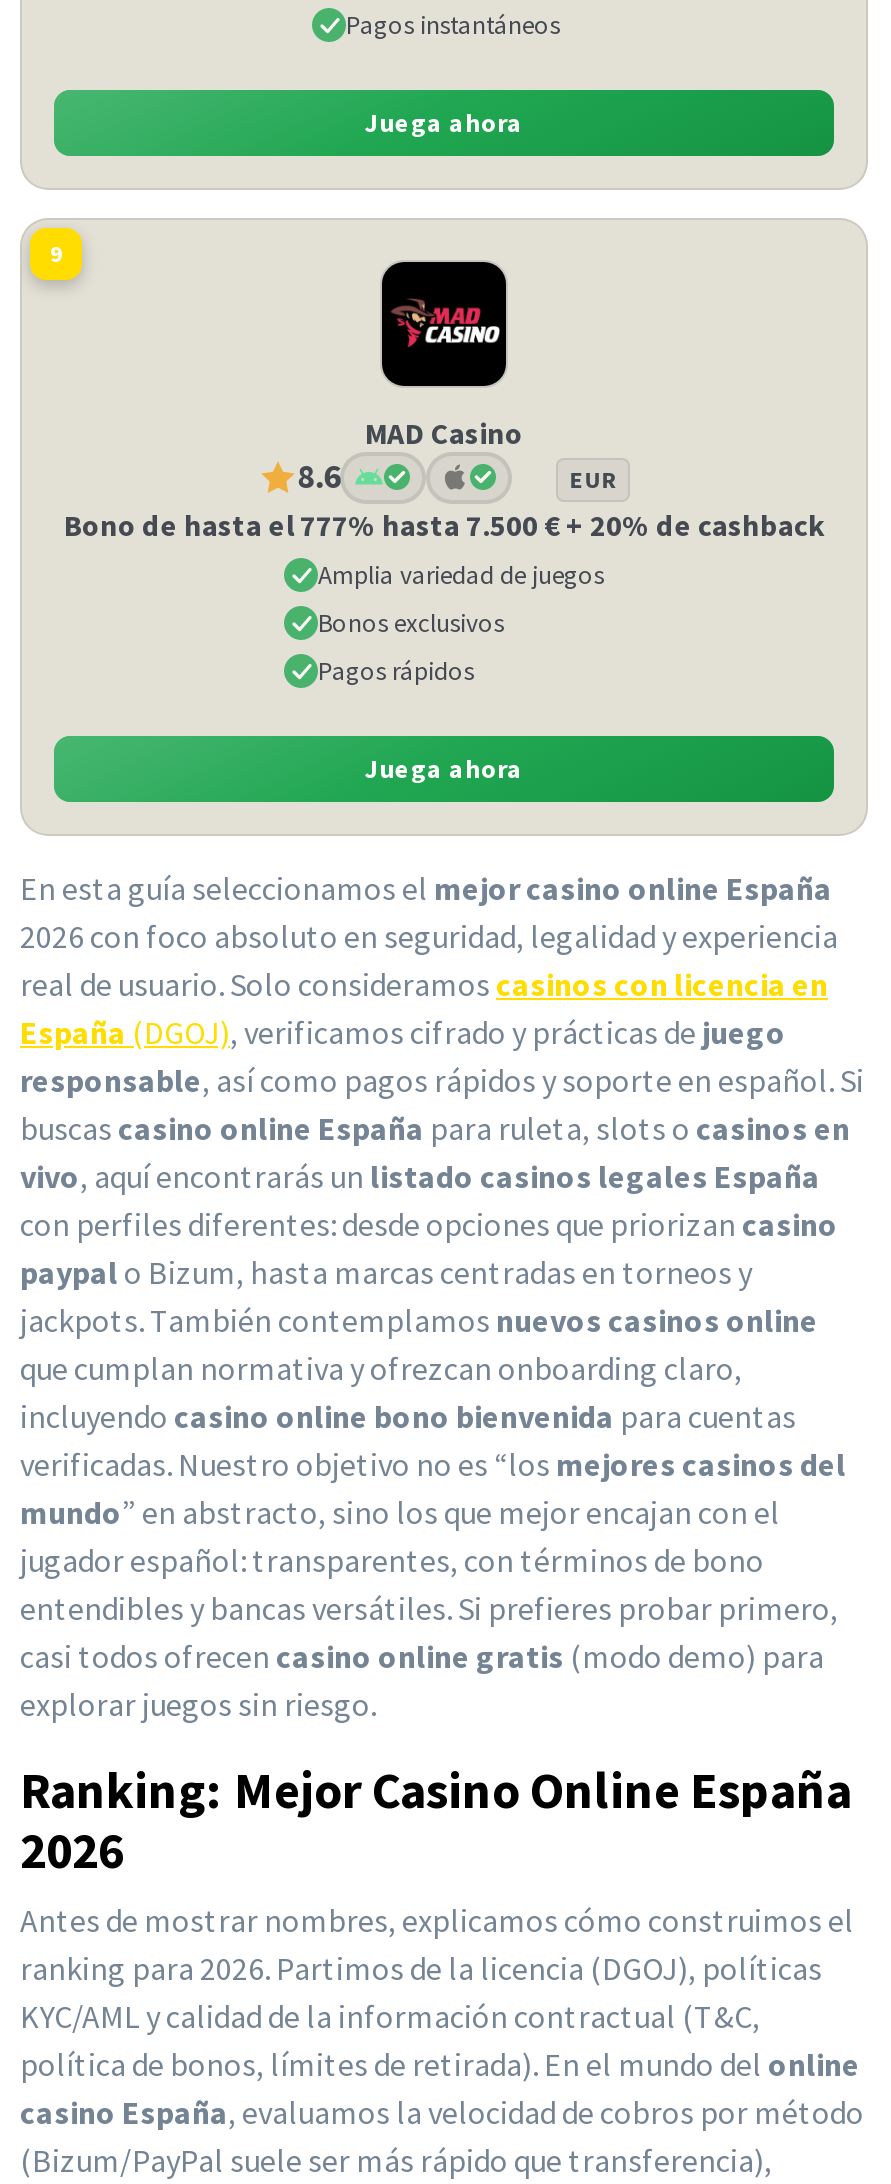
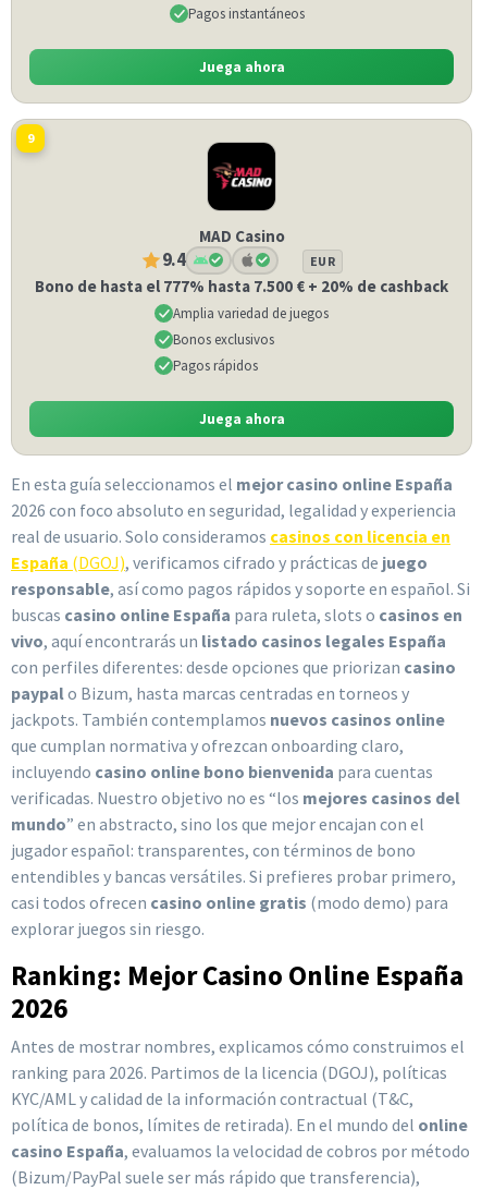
[298,455,341,499] 8.6 -> [162,248,185,272] 9.4

